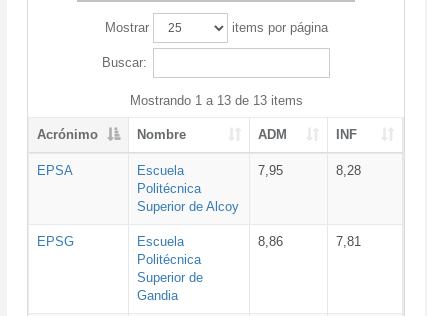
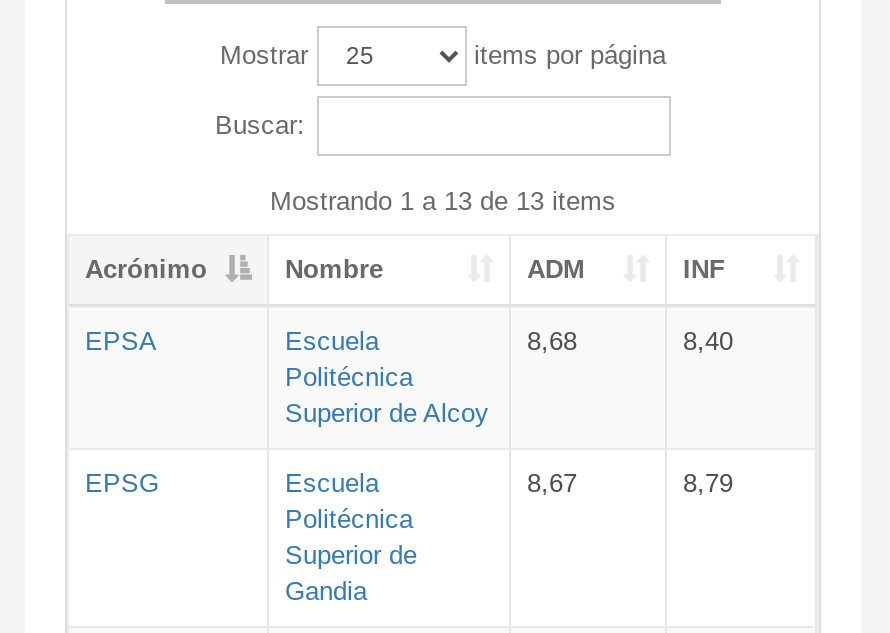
[258,163,283,178] 7,95 -> [527,326,577,356] 8,68
[336,163,361,178] 8,28 -> [683,326,733,356] 8,40
[258,234,283,249] 8,86 -> [527,468,577,498] 8,67
[336,234,361,249] 7,81 -> [683,468,733,498] 8,79

